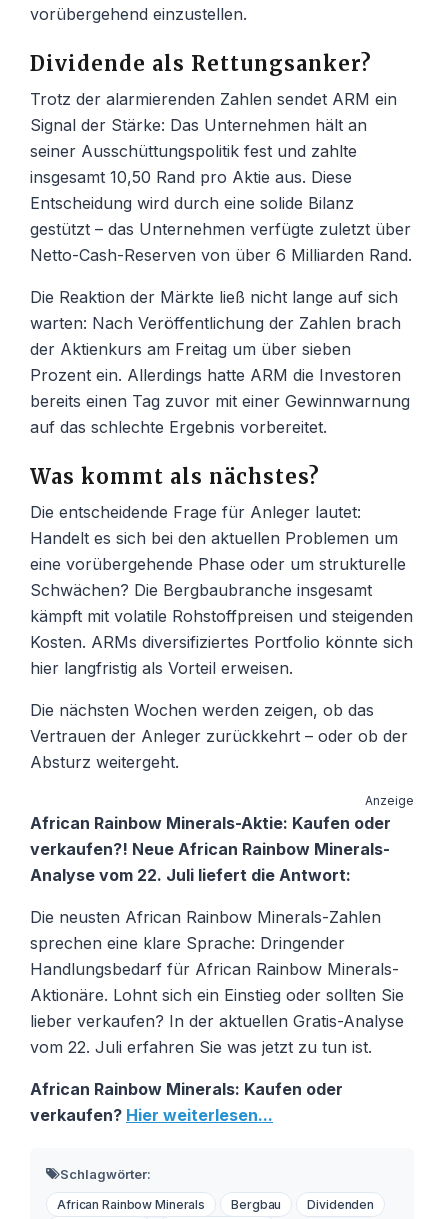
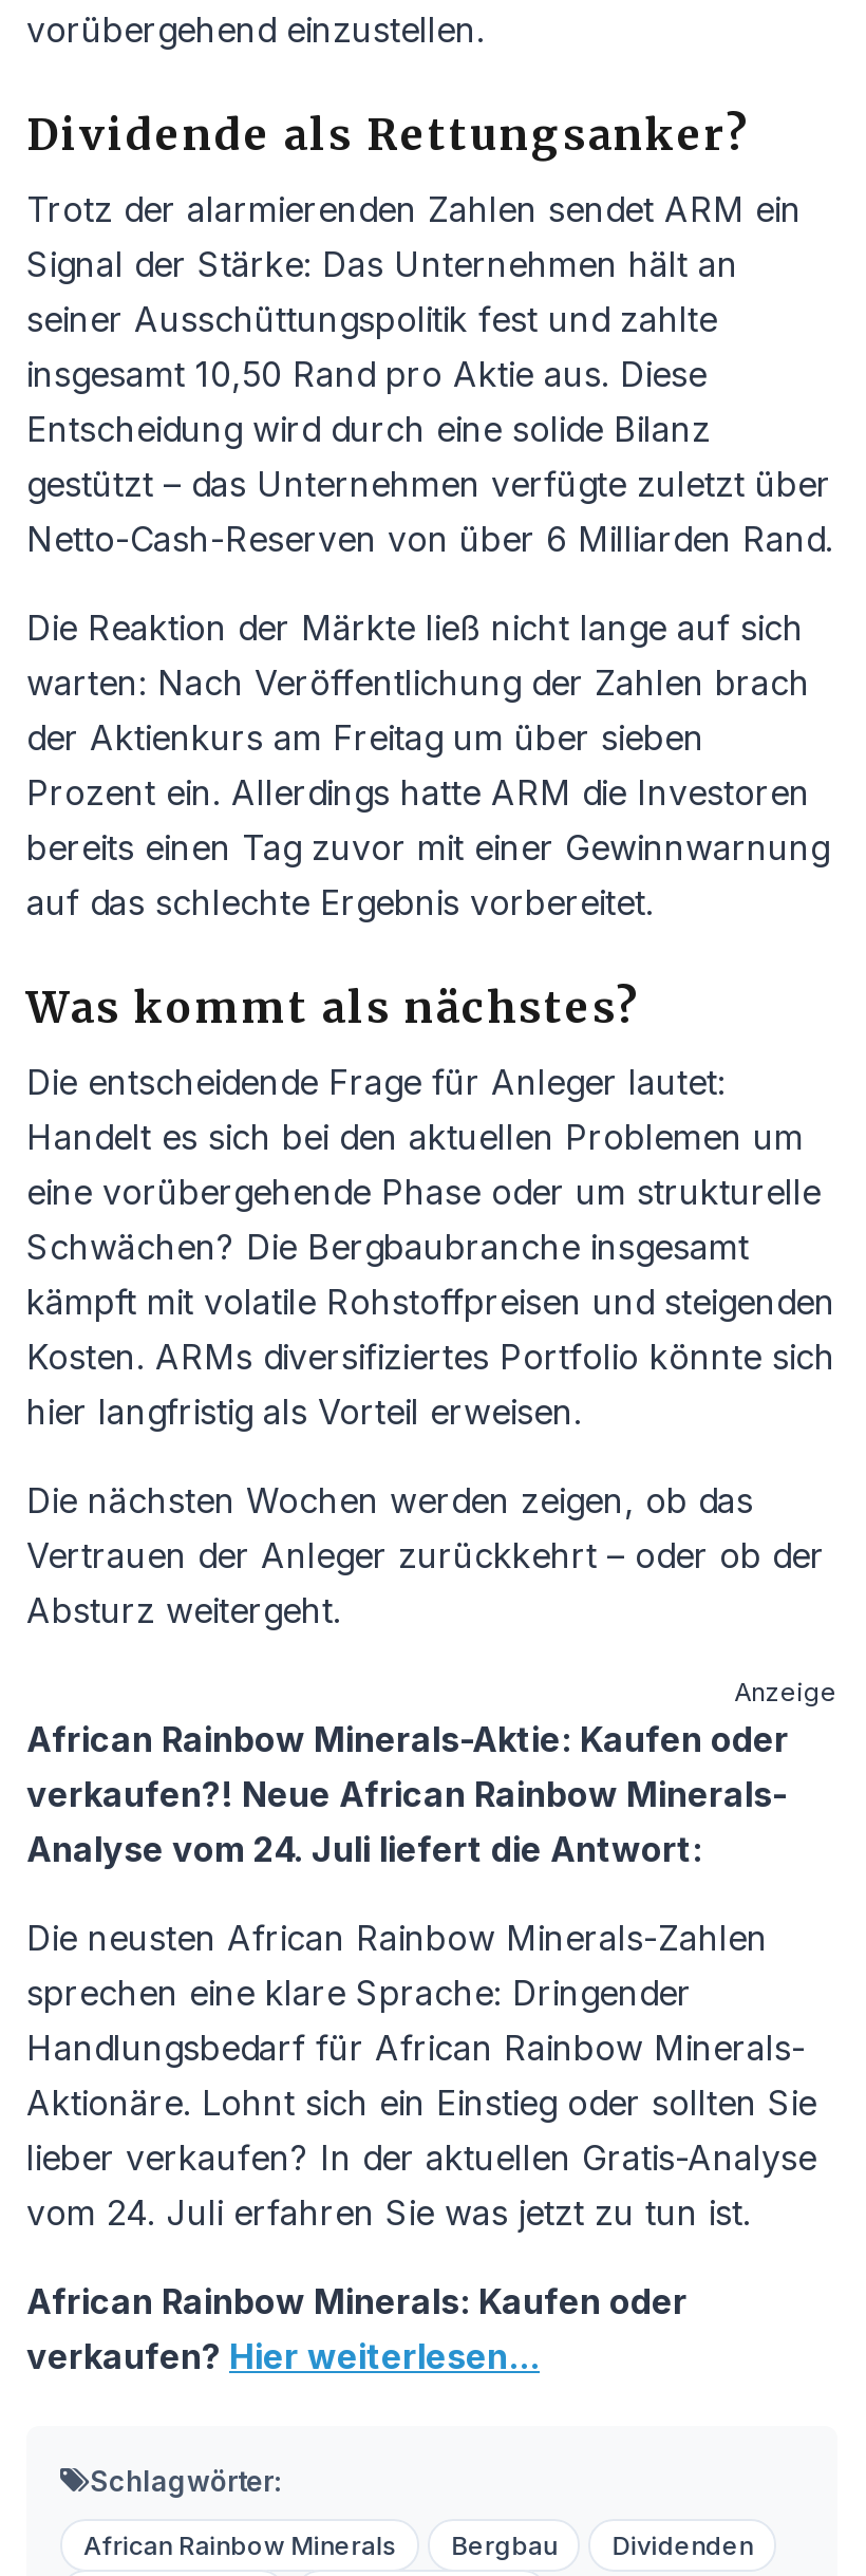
[30,865,351,885] Analyse vom 22. Juli liefert die Antwort: -> [26,1827,702,1870] Analyse vom 24. Juli liefert die Antwort:
[30,1037,372,1057] vom 22. Juli erfahren Sie was jetzt zu tun ist. -> [26,2191,751,2233] vom 24. Juli erfahren Sie was jetzt zu tun ist.

